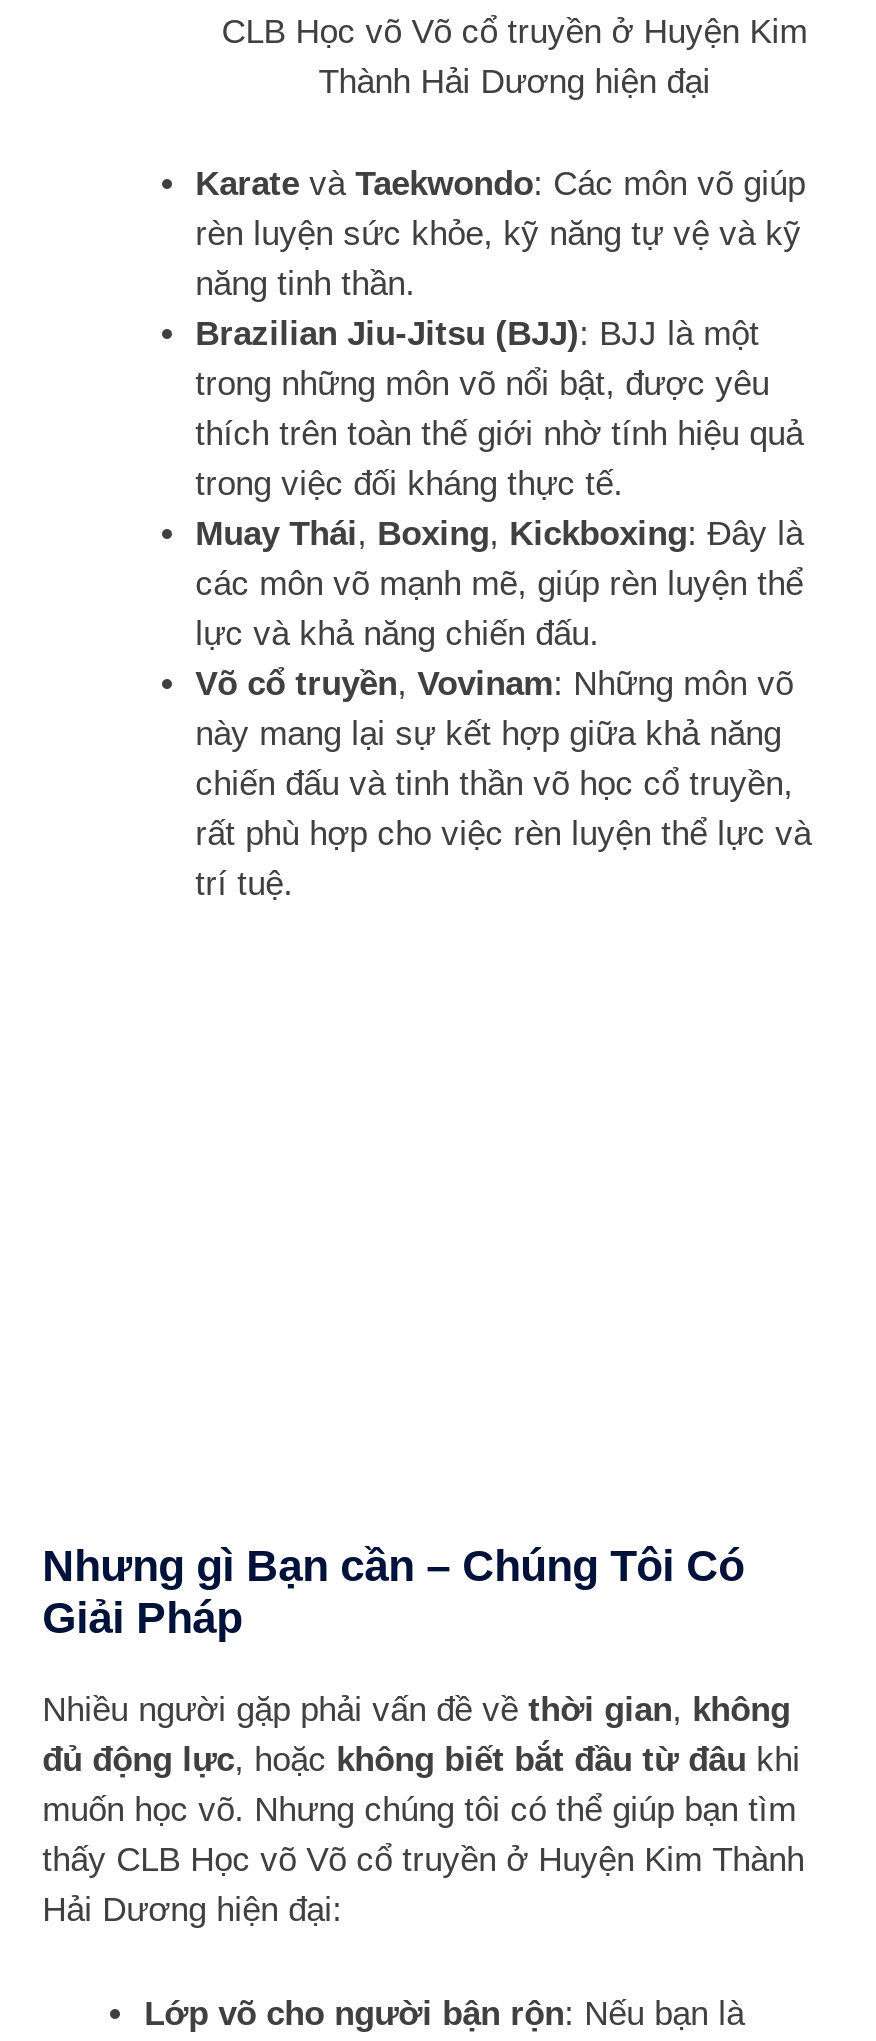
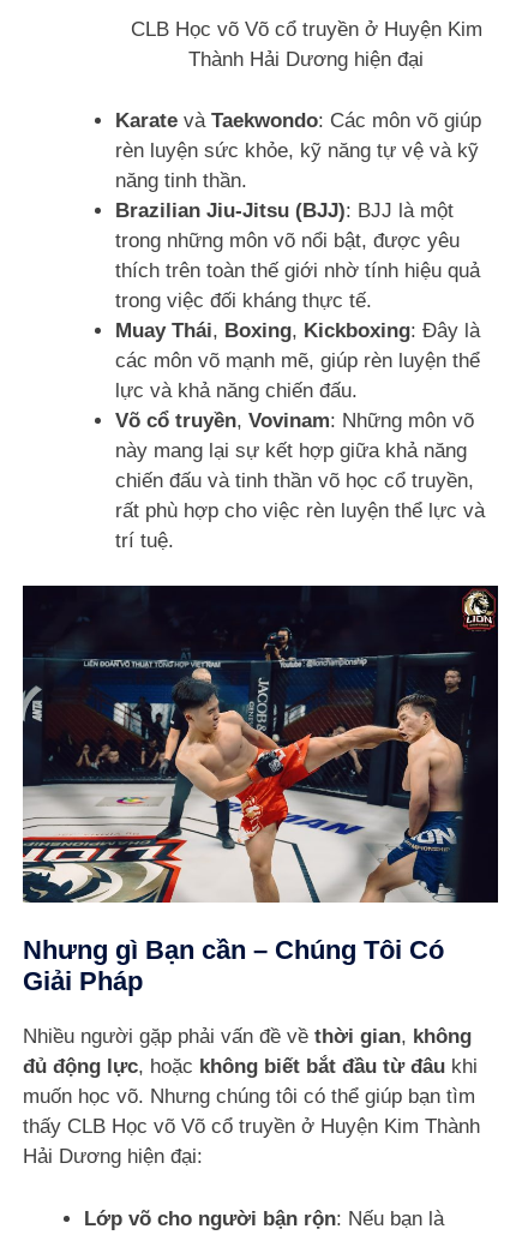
none -> [22,584,499,904] [image]

